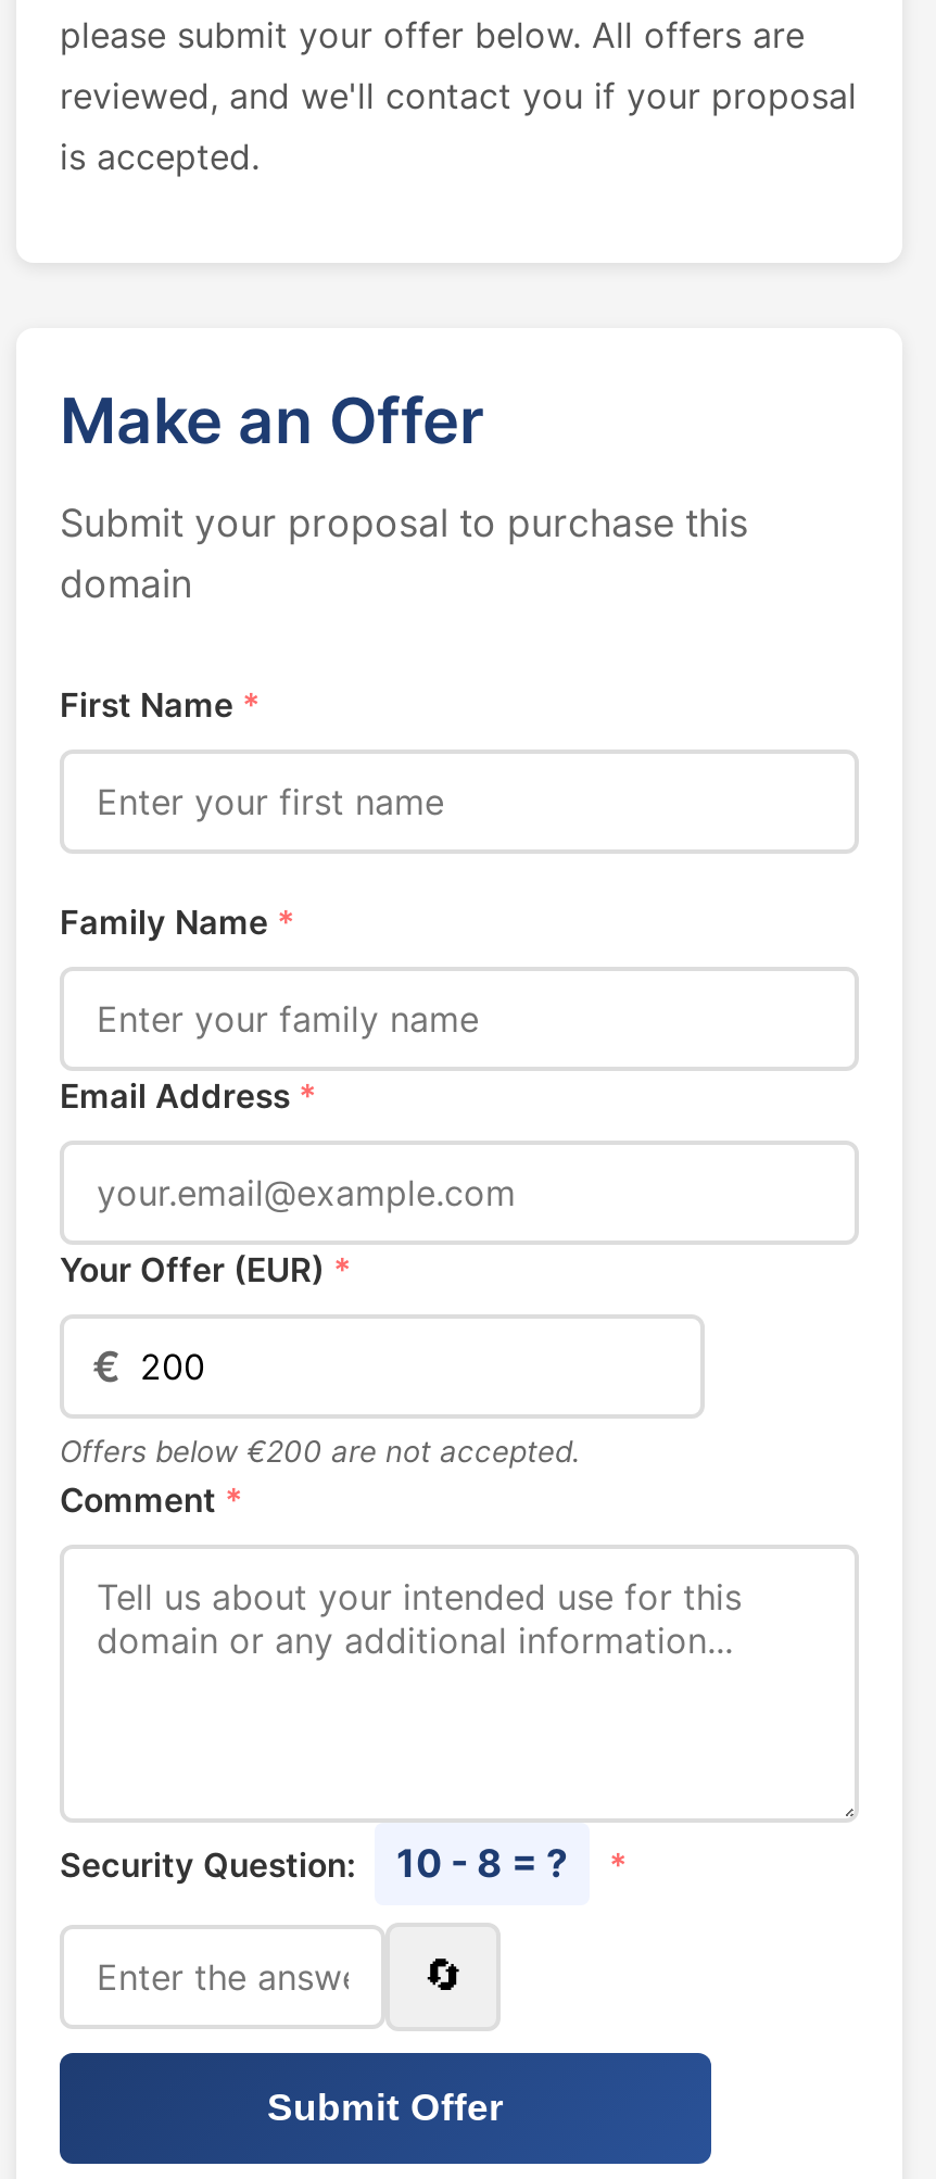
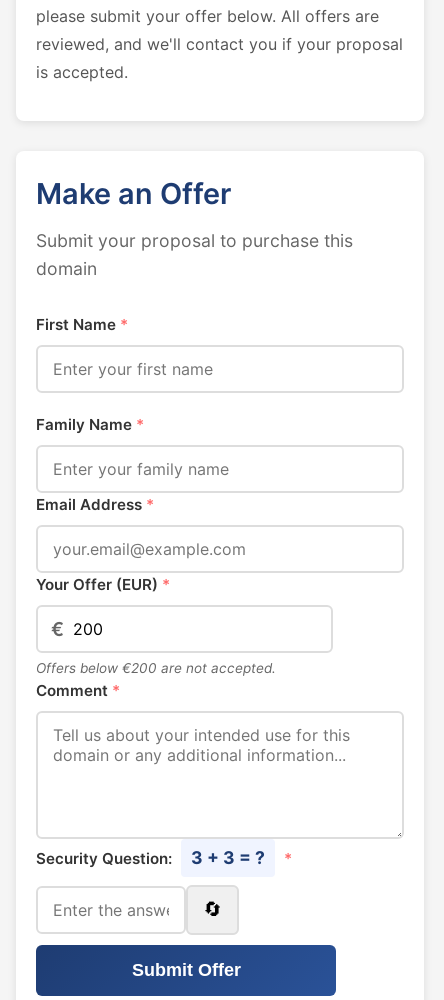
[396,1840,568,1886] 10 - 8 = ? -> [191,847,265,868] 3 + 3 = ?

